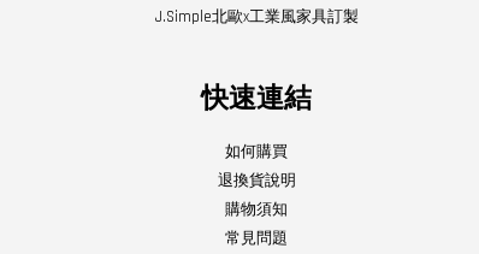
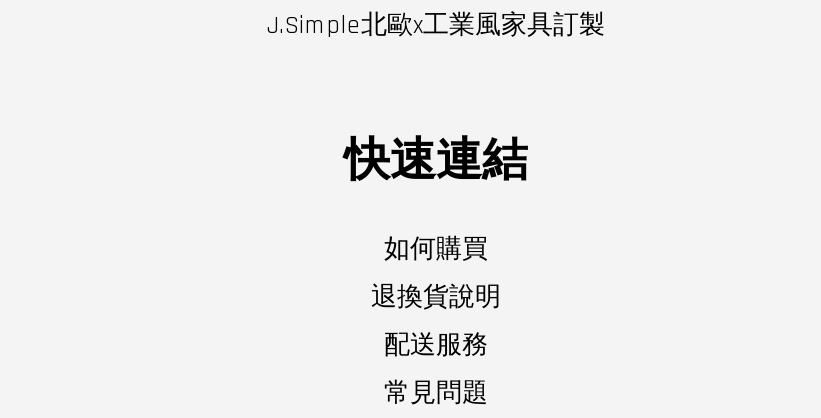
[225,200,288,219] 購物須知 -> [384,329,488,361] 配送服務

